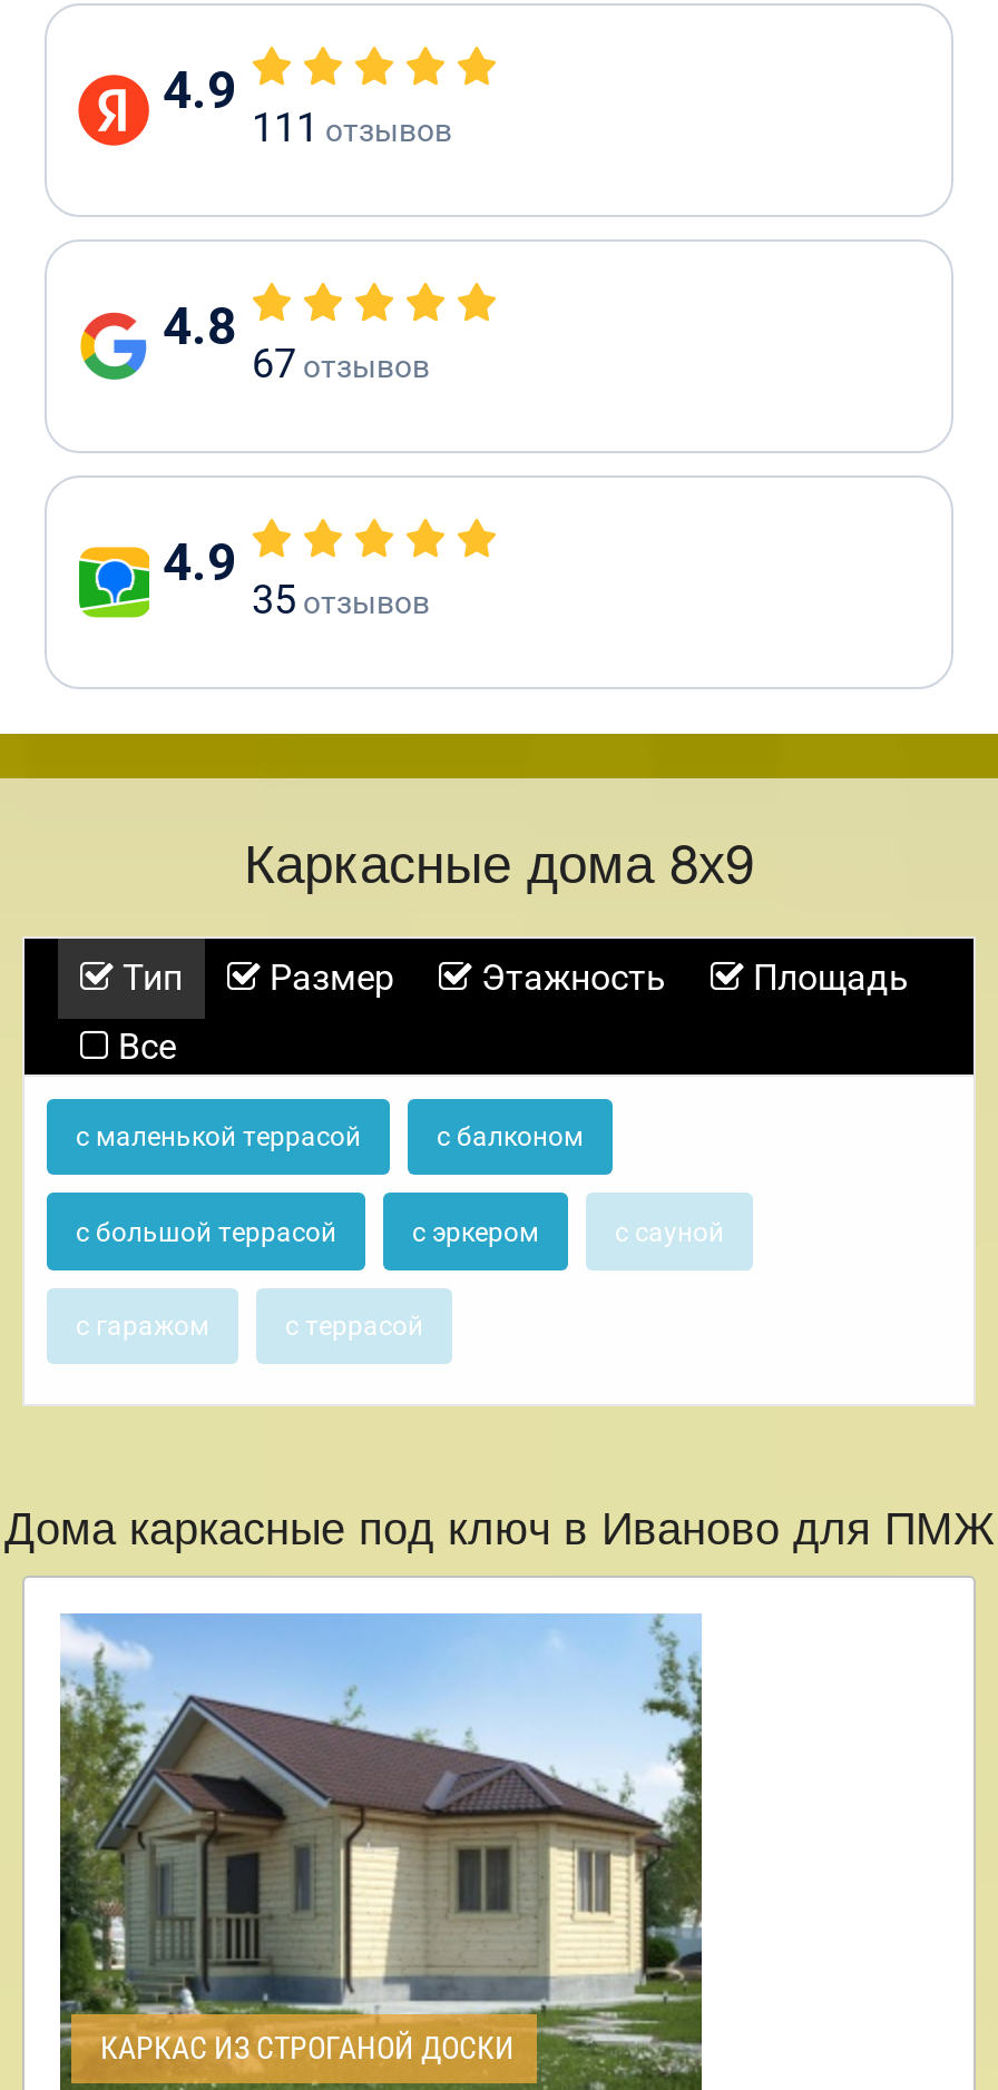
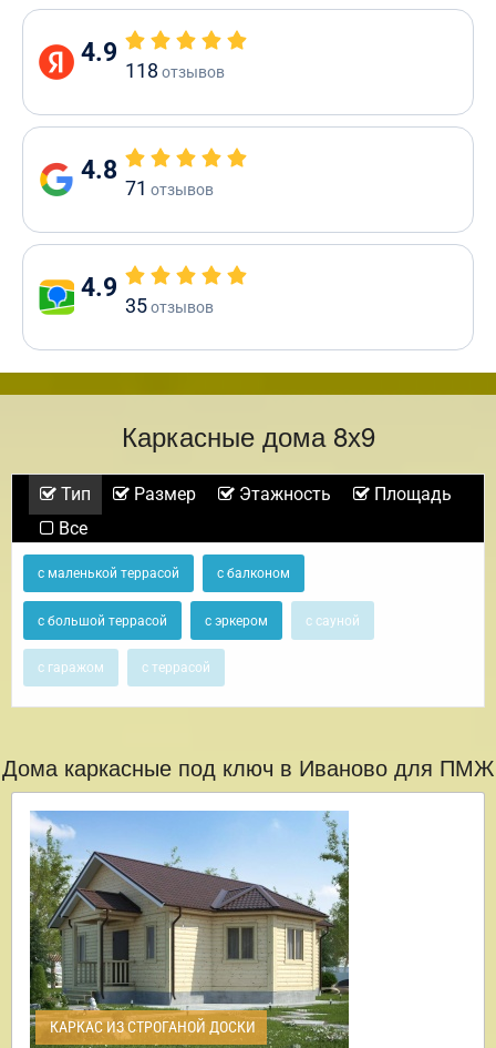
[252,104,452,150] 111 отзывов -> [125,59,225,82] 118 отзывов
[252,340,430,386] 67 отзывов -> [125,176,214,200] 71 отзывов

